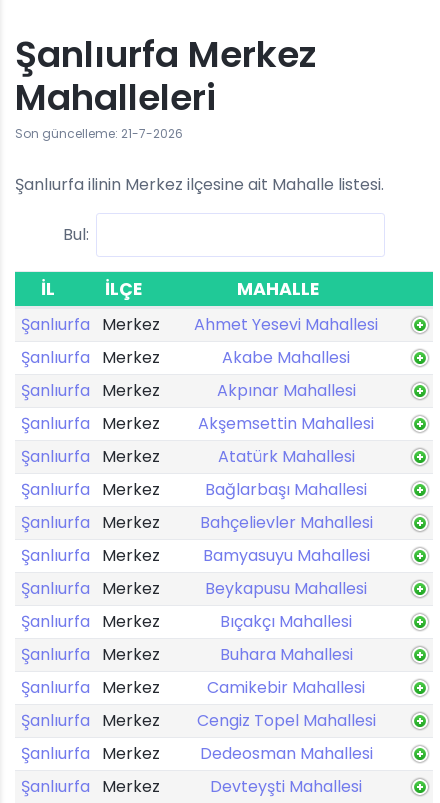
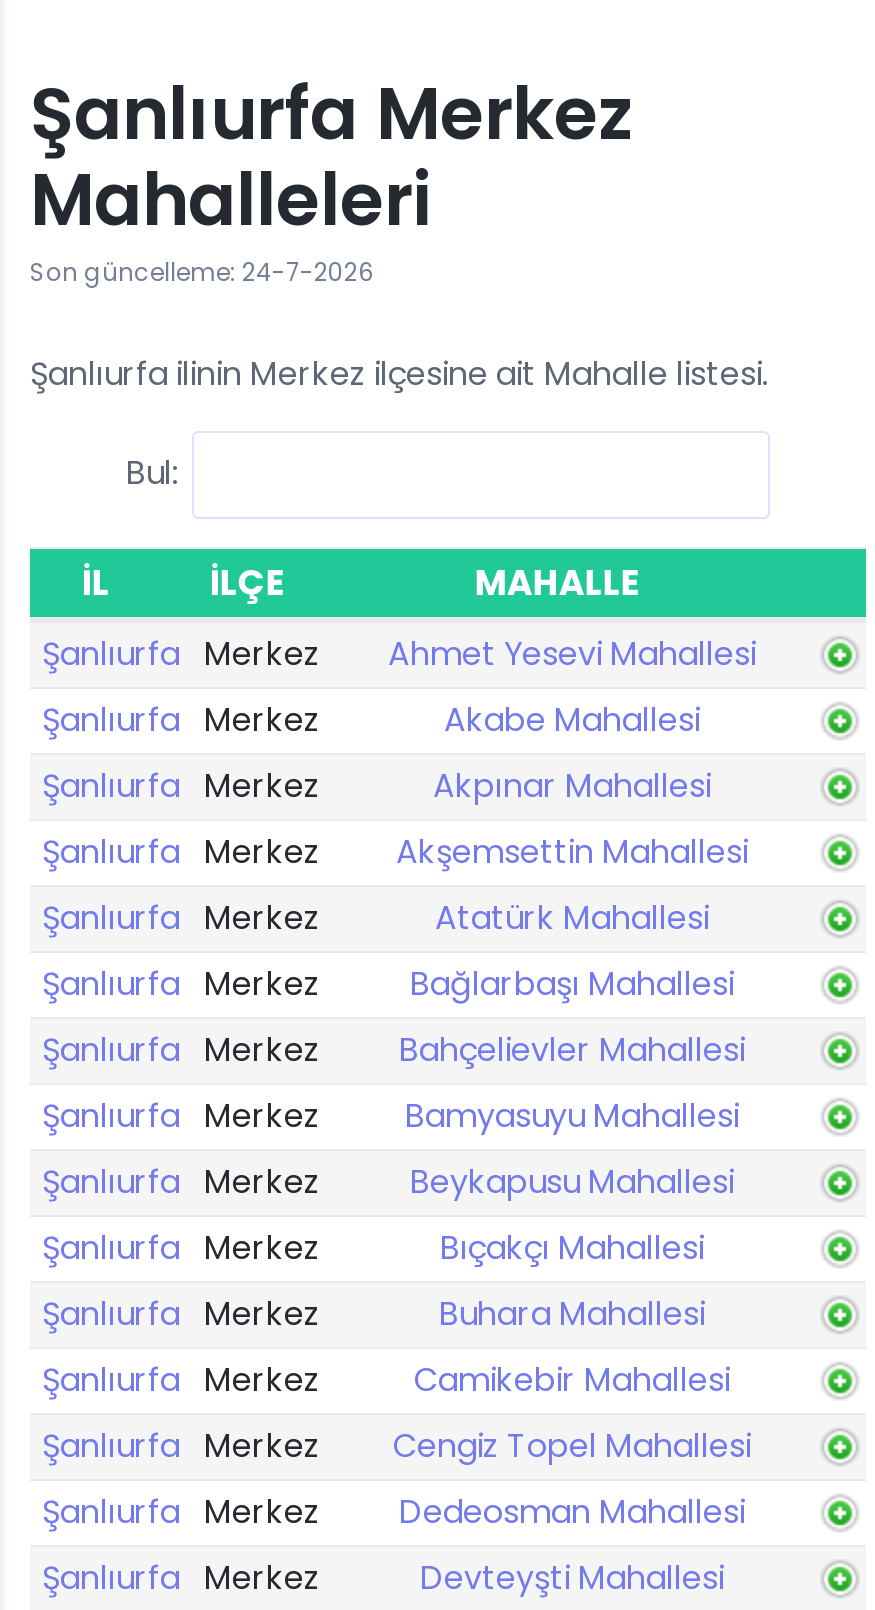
[15,125,183,142] Son güncelleme: 21-7-2026 -> [30,255,374,289] Son güncelleme: 24-7-2026

